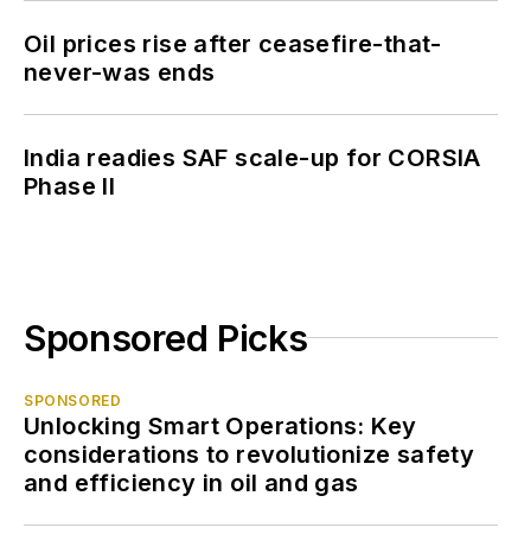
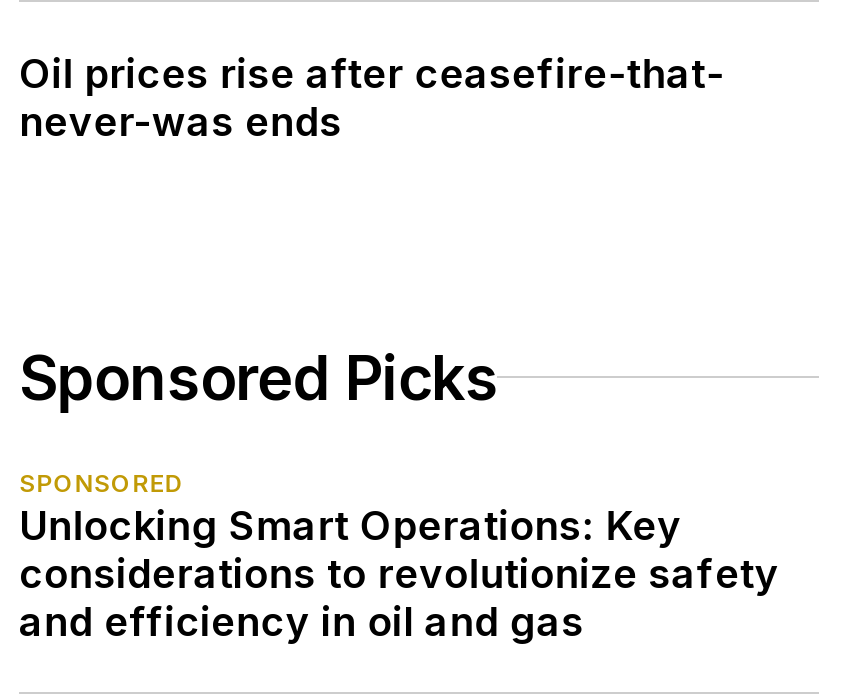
[24,143,481,200] India readies SAF scale-up for CORSIA | Phase II -> none

